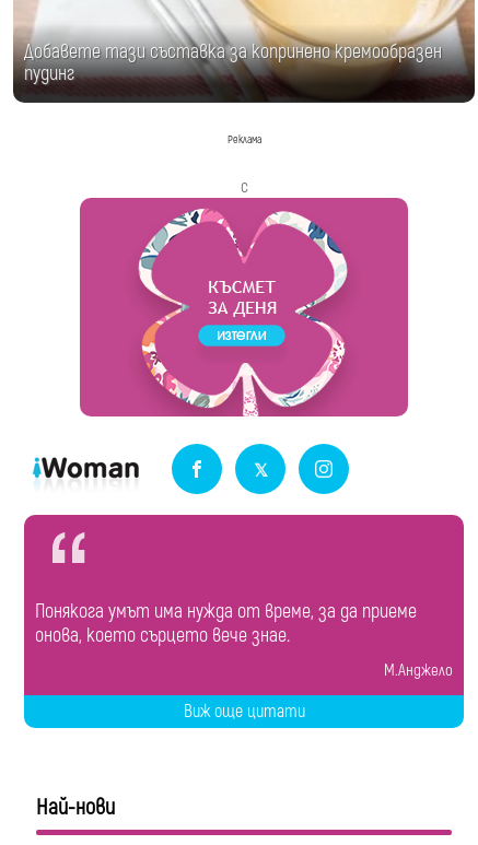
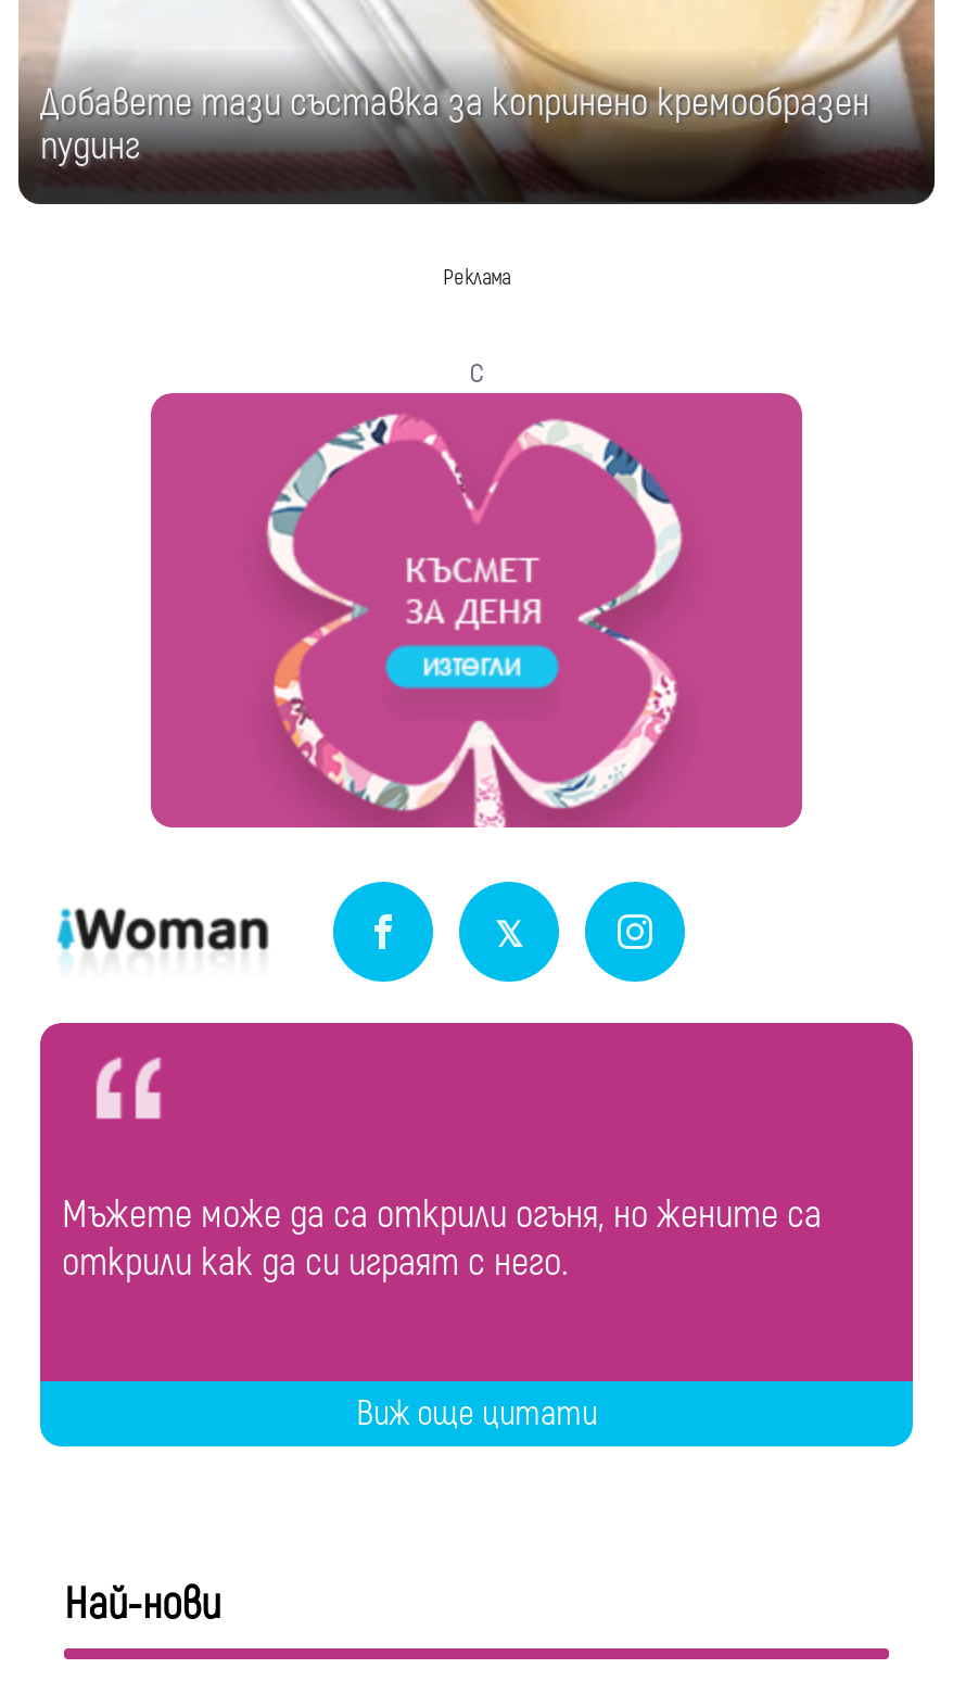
[35,599,453,681] Понякога умът има нужда от време, за да приеме | онова, което сърцето вече знае. | М.Анджело -> [62,1190,822,1287] Мъжете може да са открили огъня, но жените са | открили как да си играят с него.

